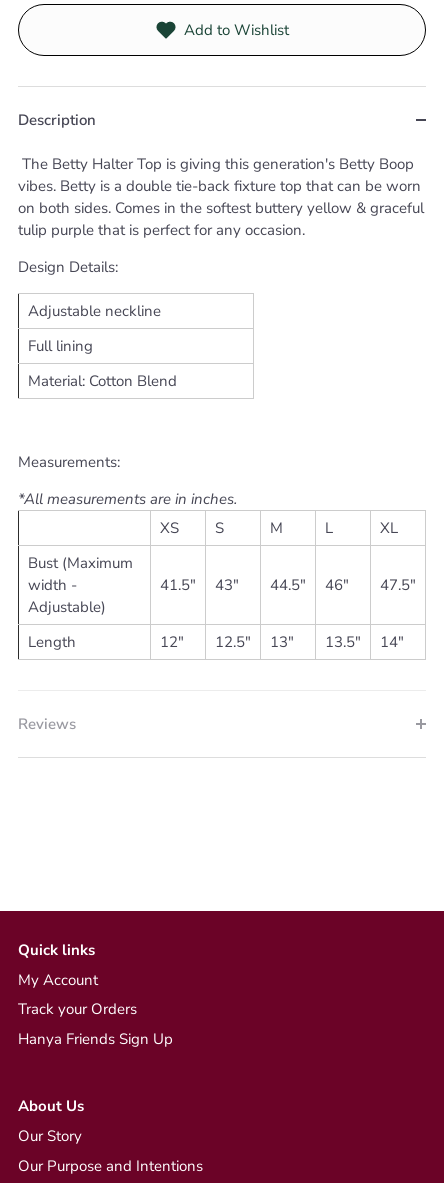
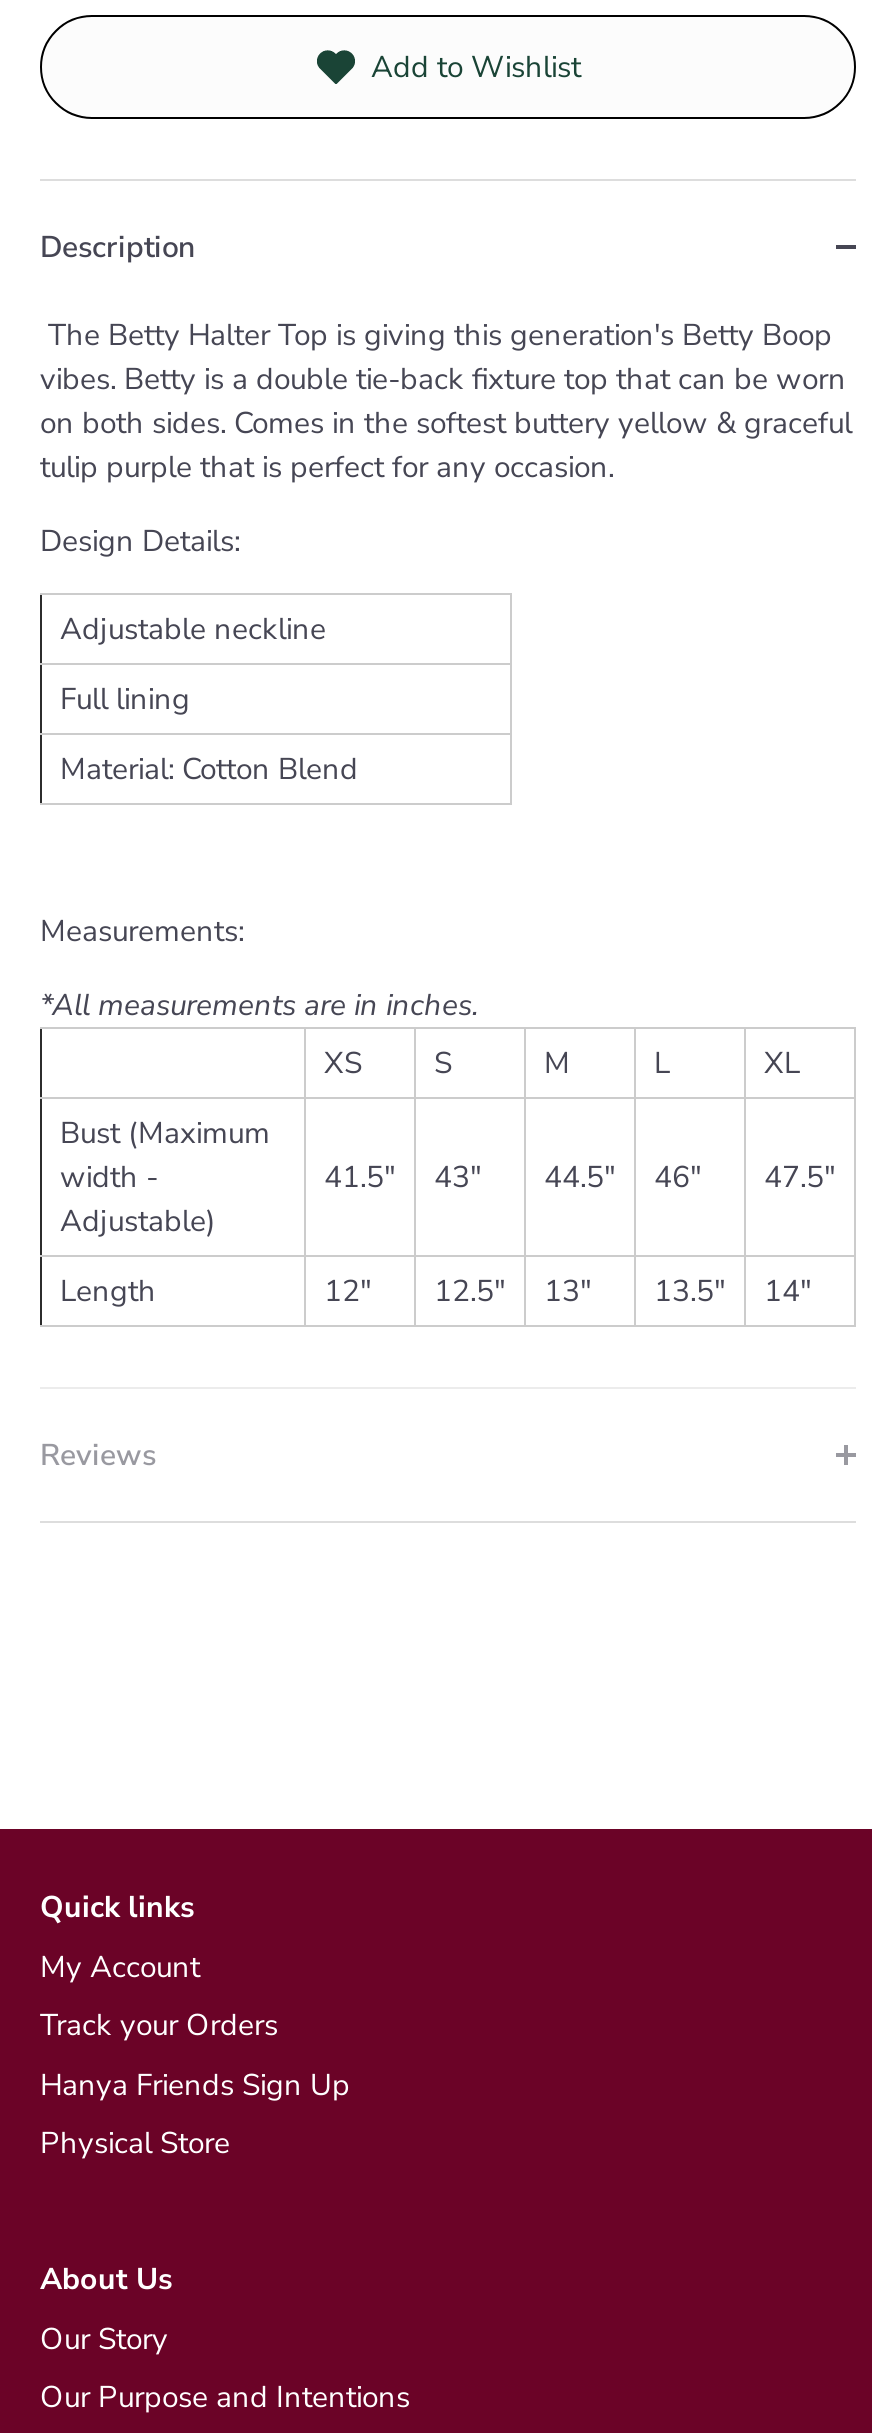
none -> [40,2124,230,2164] Physical Store

